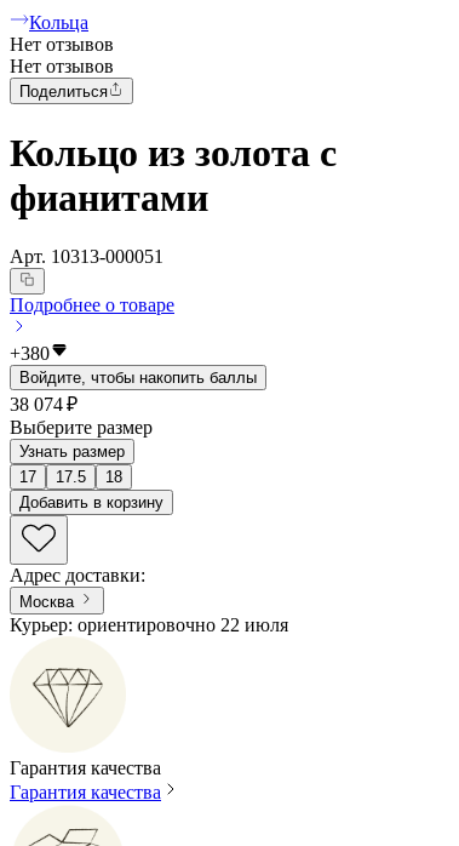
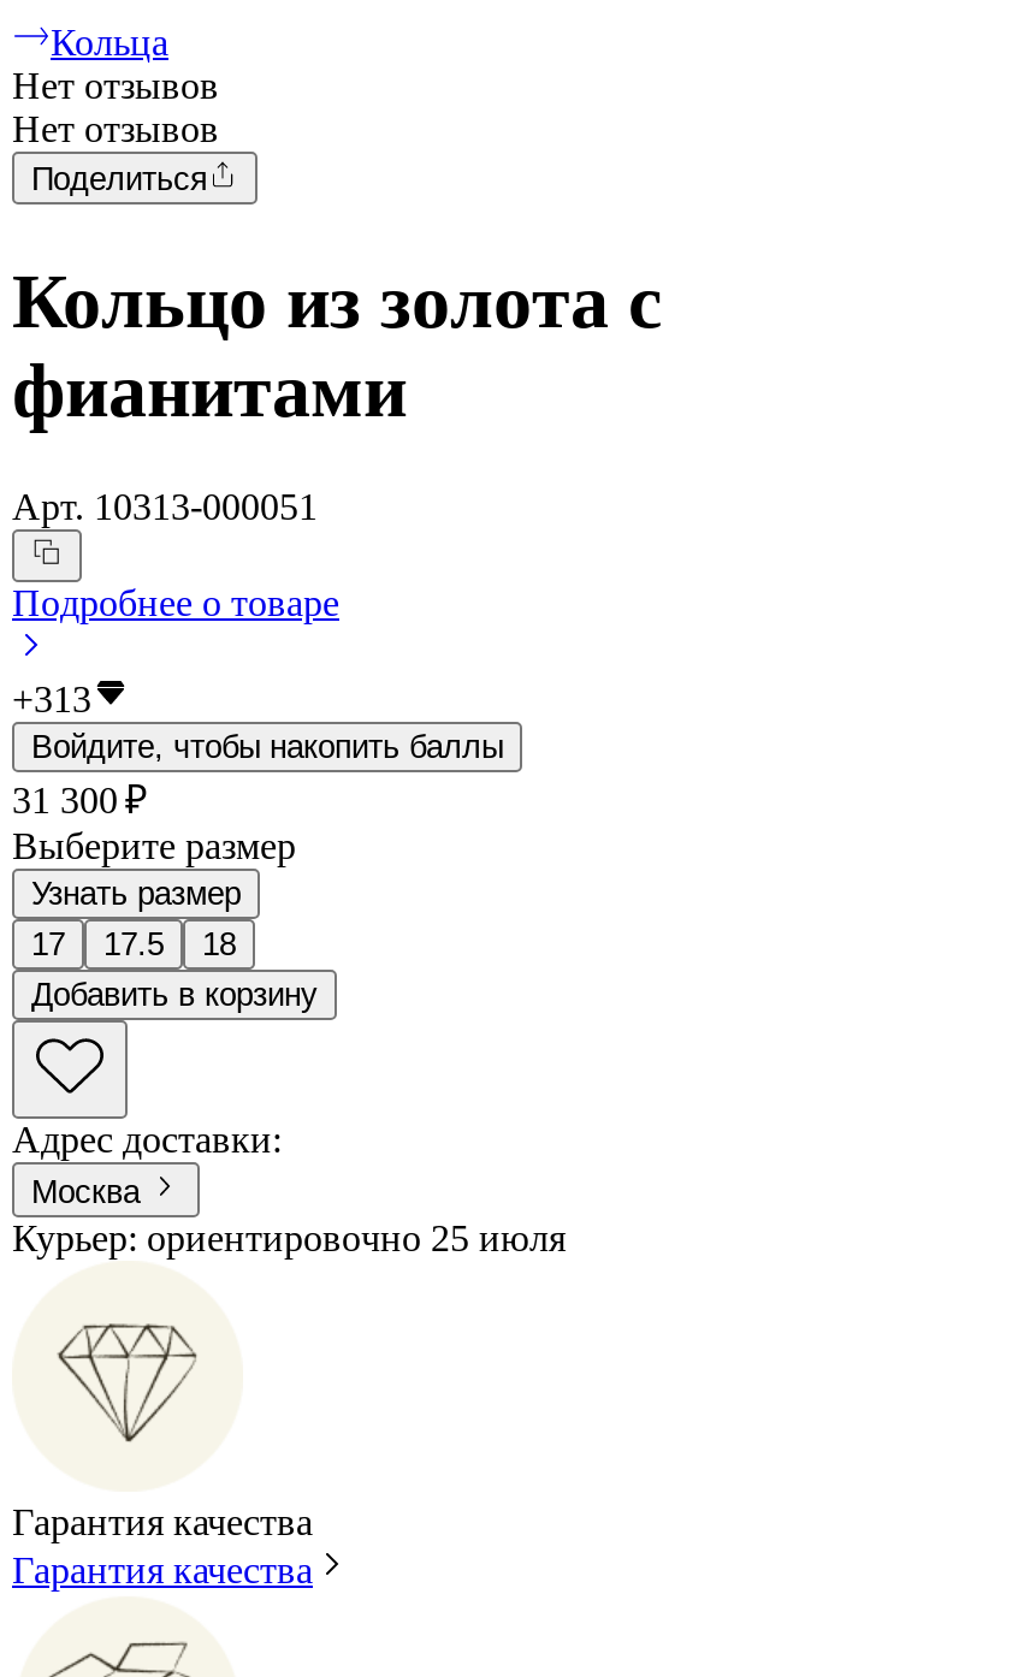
[10,344,50,364] +380 -> [12,680,91,721] +313
[10,395,78,415] 38 074 ₽ -> [12,781,147,822] 31 300 ₽
[10,614,288,635] Курьер: ориентировочно 22 июля -> [12,1217,566,1258] Курьер: ориентировочно 25 июля

